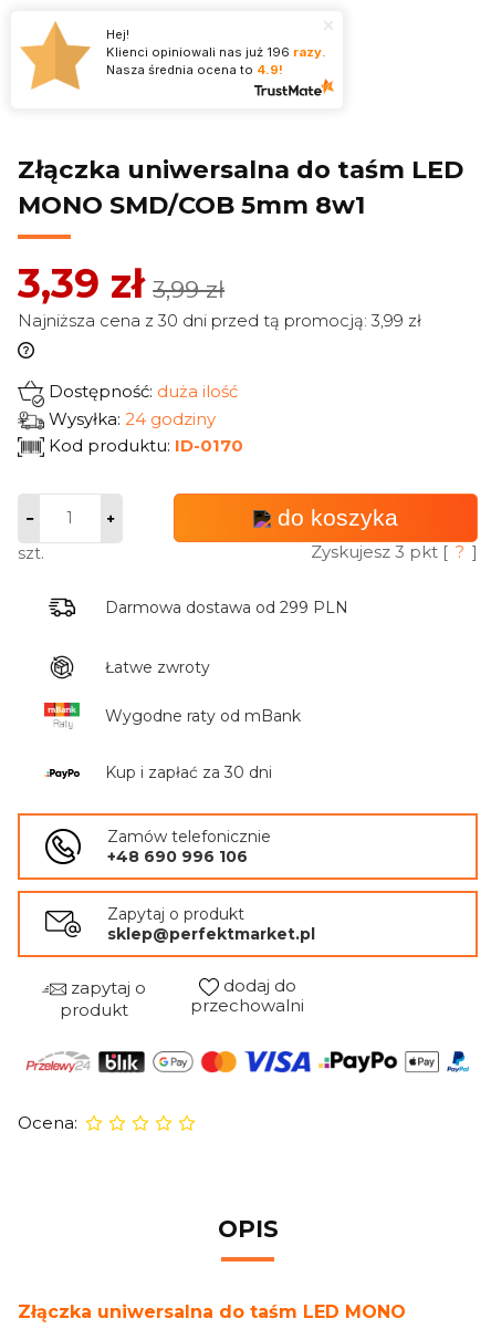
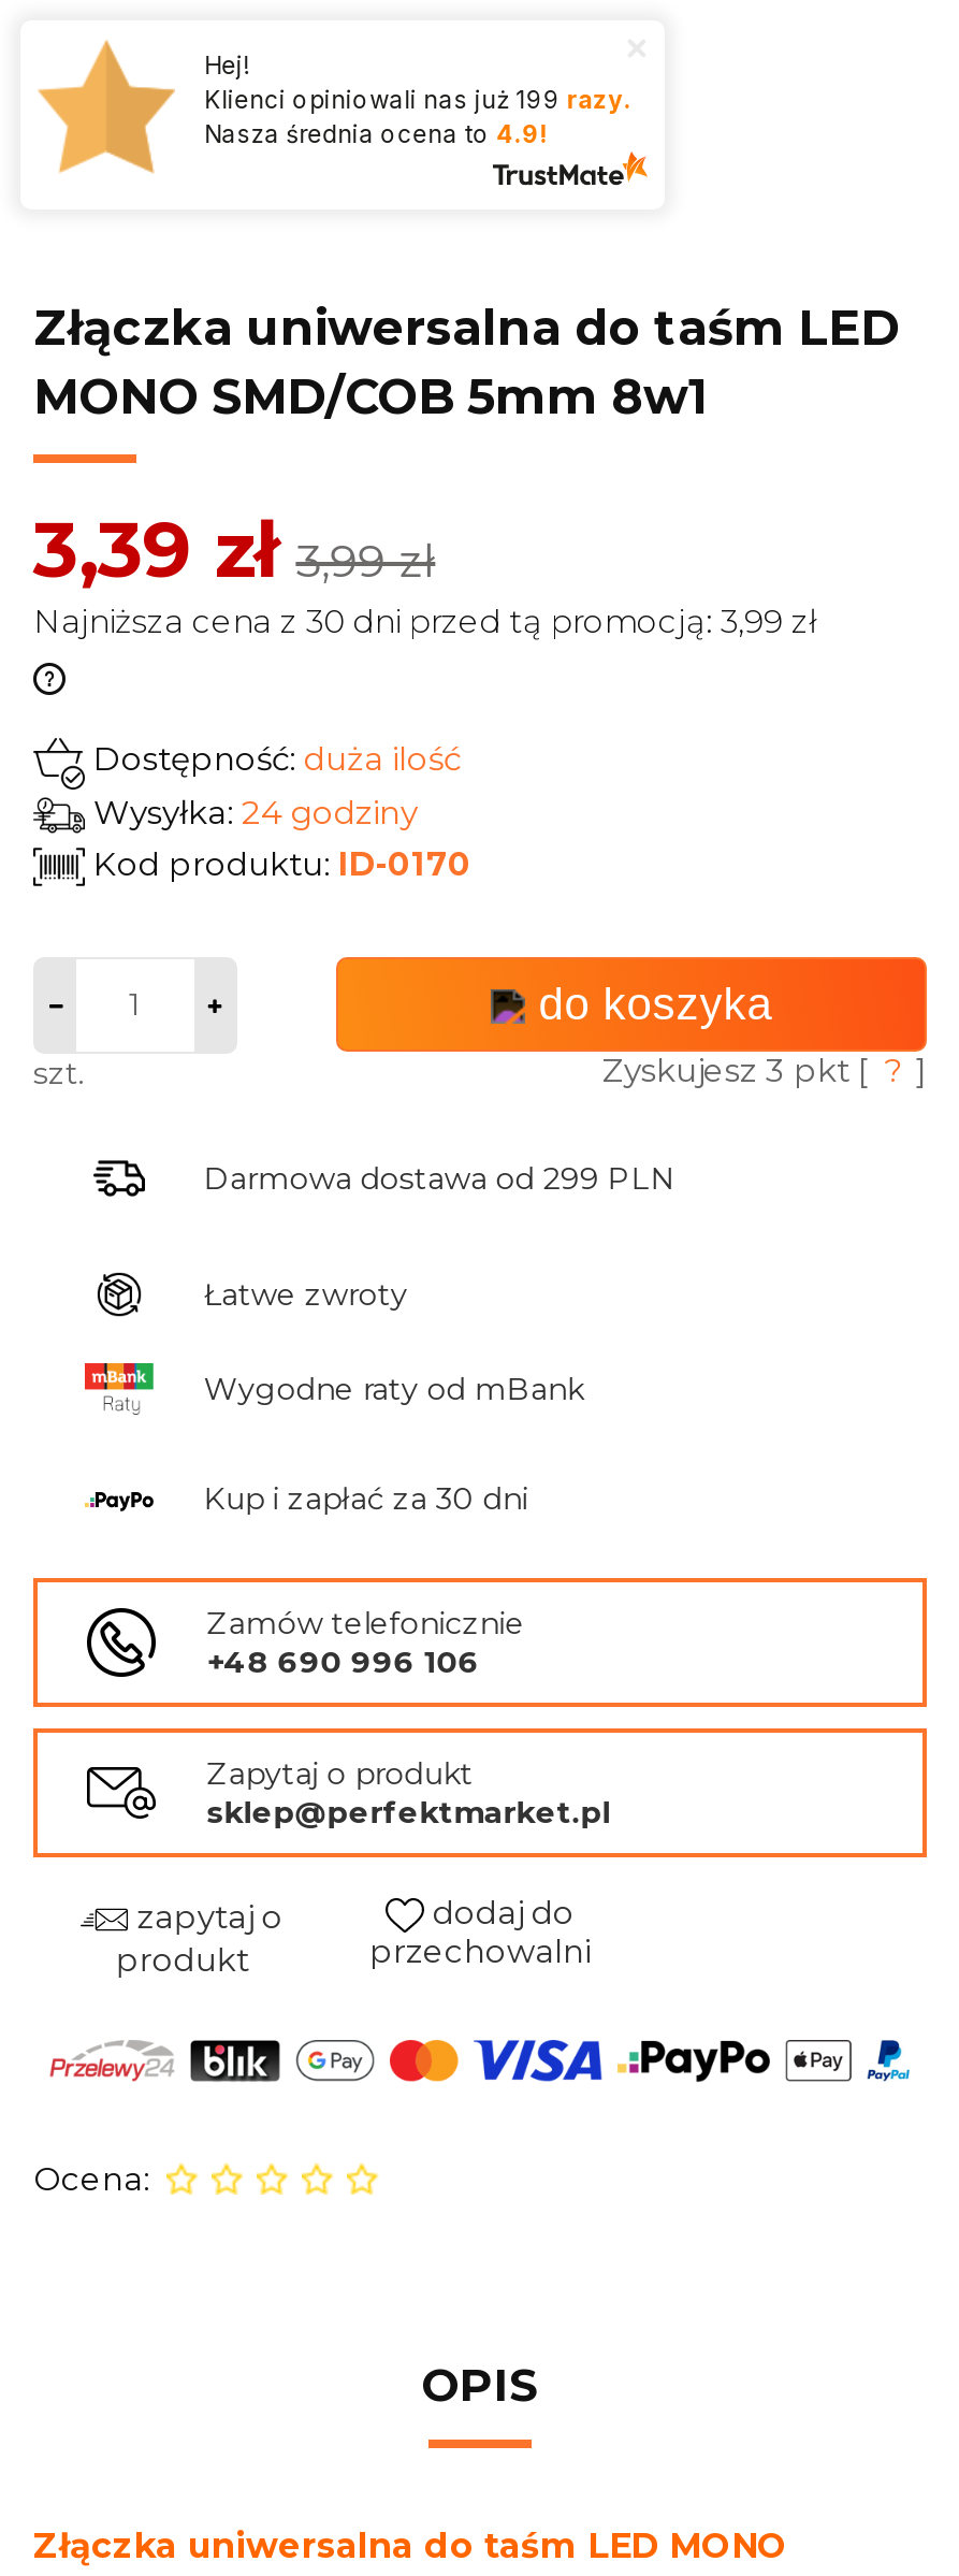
[106,44,326,59] Klienci opiniowali nas już 196 razy. -> [204,84,632,114] Klienci opiniowali nas już 199 razy.

